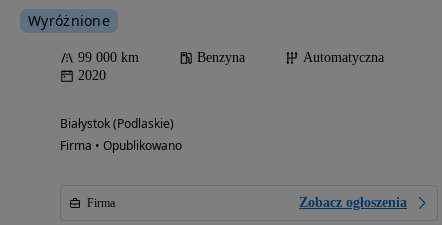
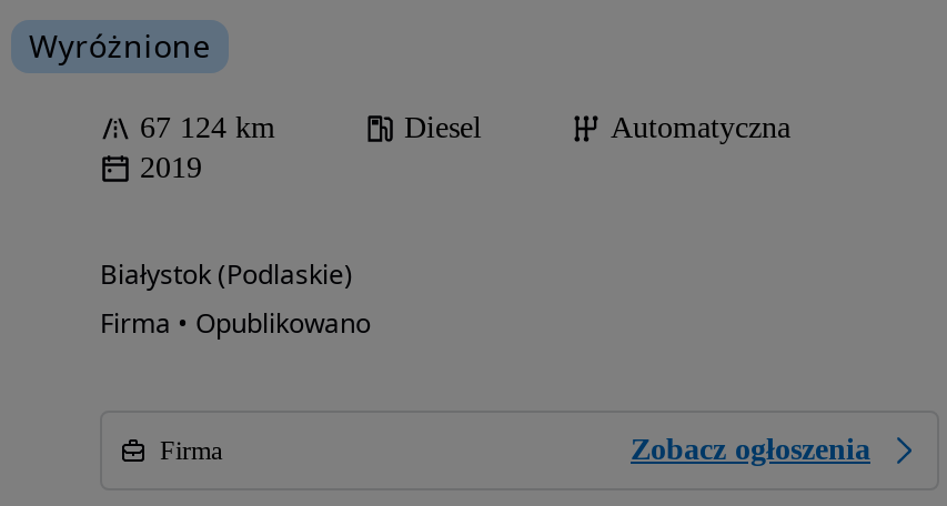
[78,50,245,65] 99 000 km | Benzyna -> [140,110,482,144] 67 124 km | Diesel
[78,68,106,83] 2020 -> [140,150,202,184] 2019

